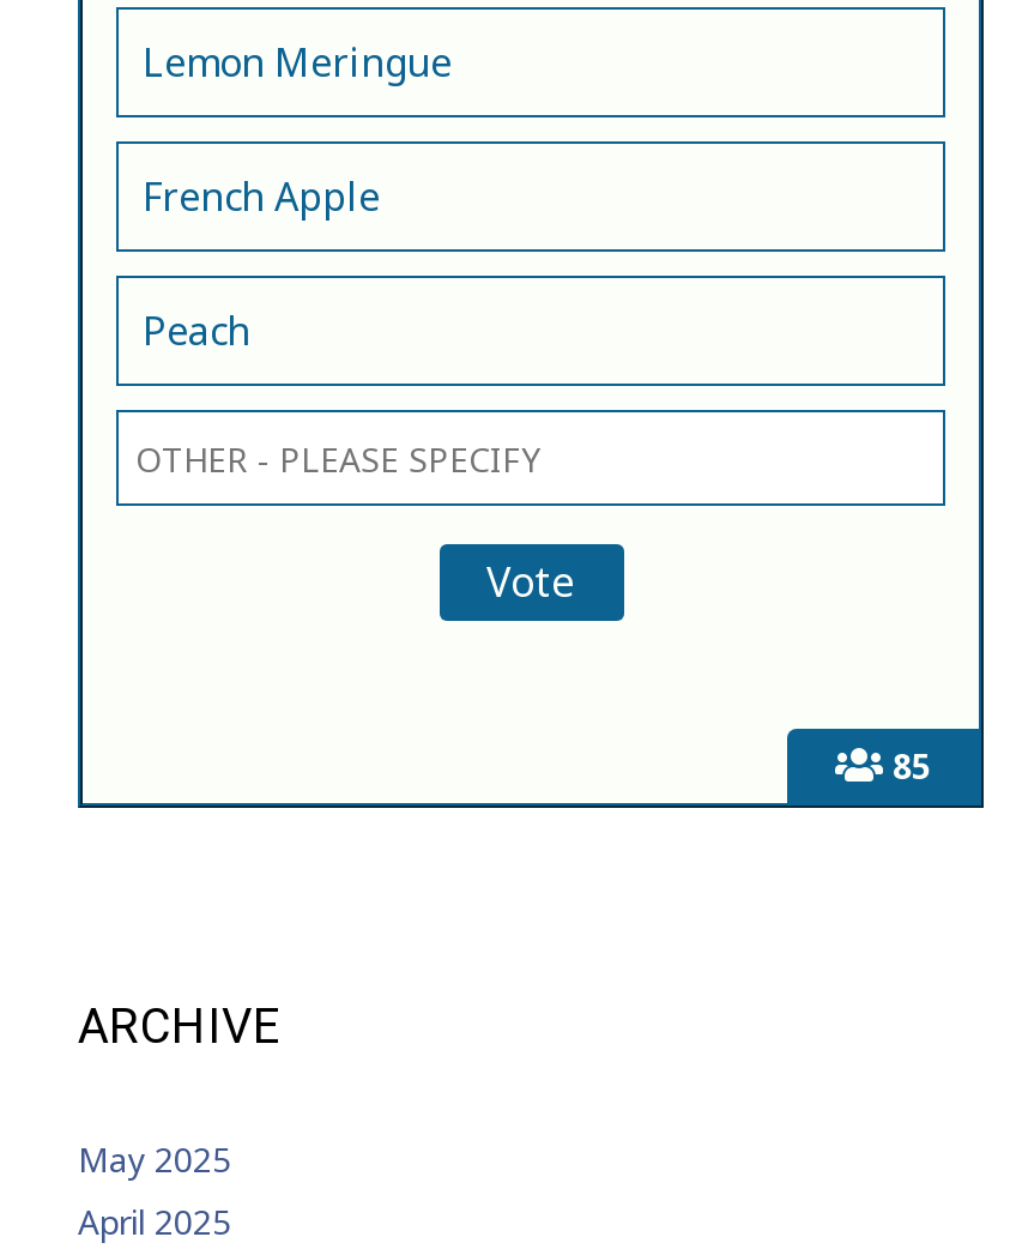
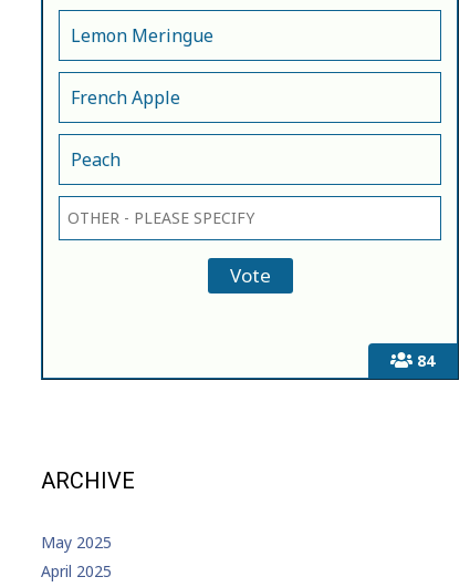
[883,743,931,789] 85 -> [412,350,435,371] 84

